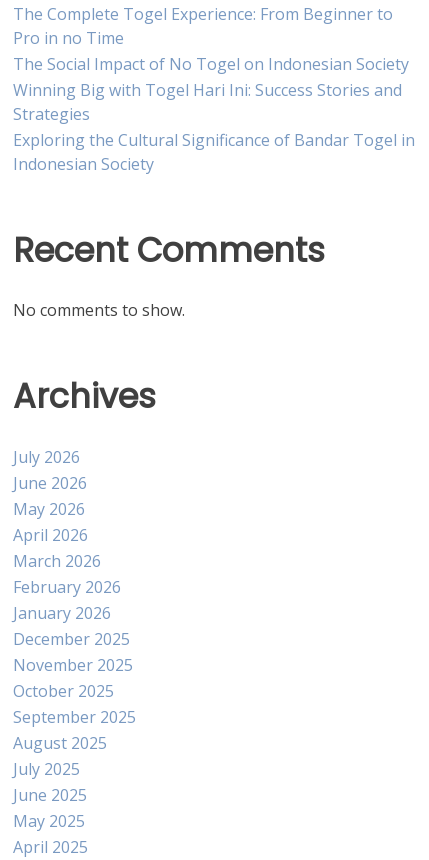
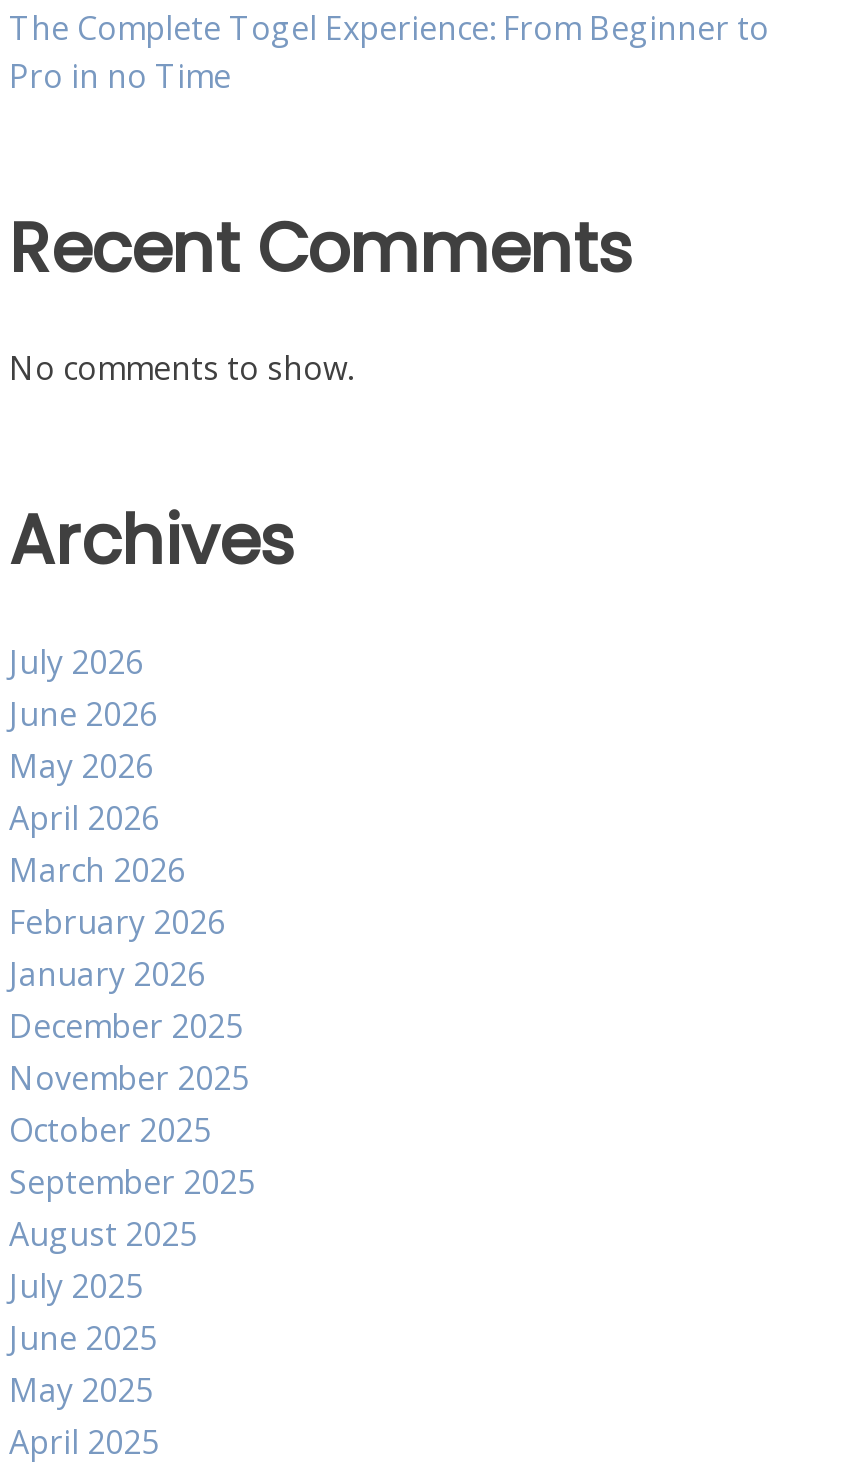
[13,52,415,174] The Social Impact of No Togel on Indonesian Society | Winning Big with Togel Hari Ini: Success Stories and | Strategies | Exploring the Cultural Significance of Bandar Togel in | Indonesian Society -> none

